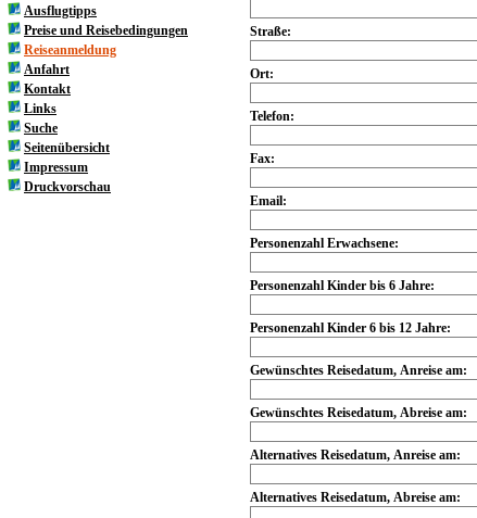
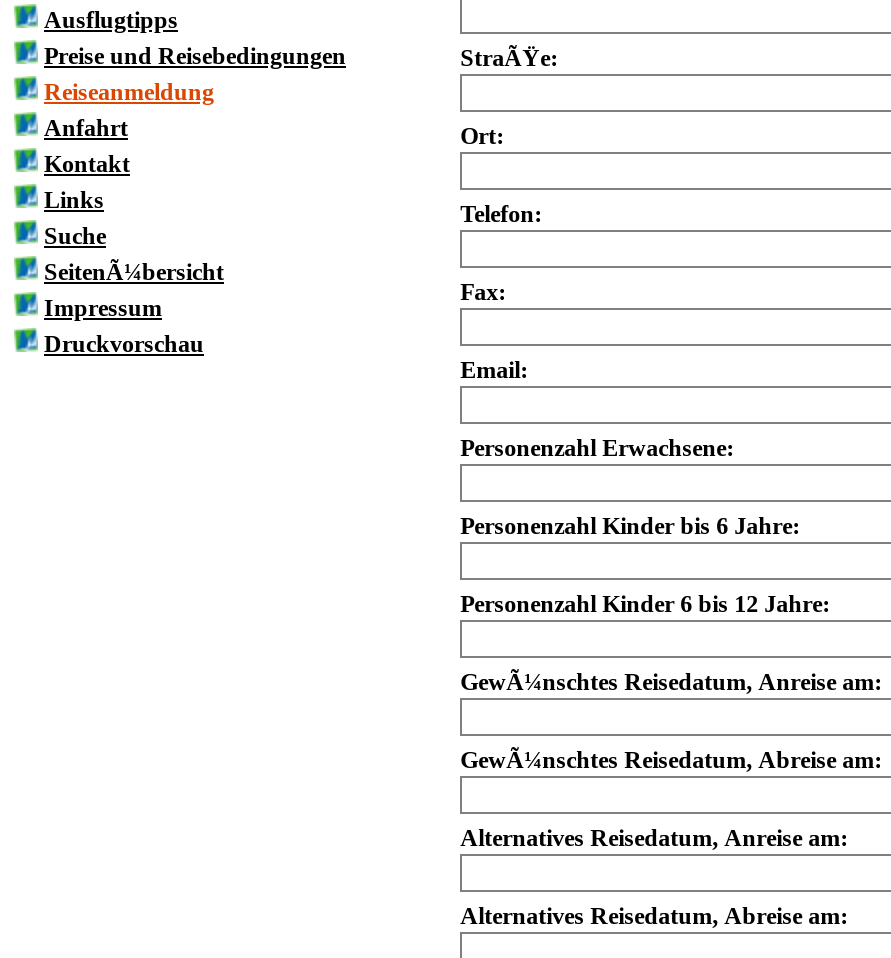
[250,24,291,39] Straße: -> [460,44,558,72] StraÃŸe:
[24,140,110,155] Seitenübersicht -> [44,258,224,286] SeitenÃ¼bersicht
[250,363,467,378] Gewünschtes Reisedatum, Anreise am: -> [460,668,882,696] GewÃ¼nschtes Reisedatum, Anreise am:
[250,405,467,420] Gewünschtes Reisedatum, Abreise am: -> [460,746,882,774] GewÃ¼nschtes Reisedatum, Abreise am:

